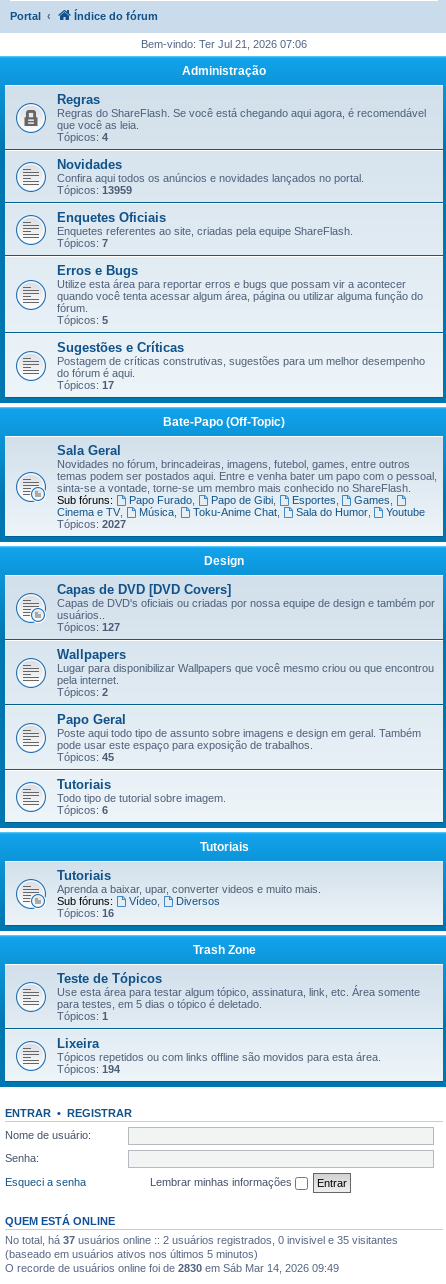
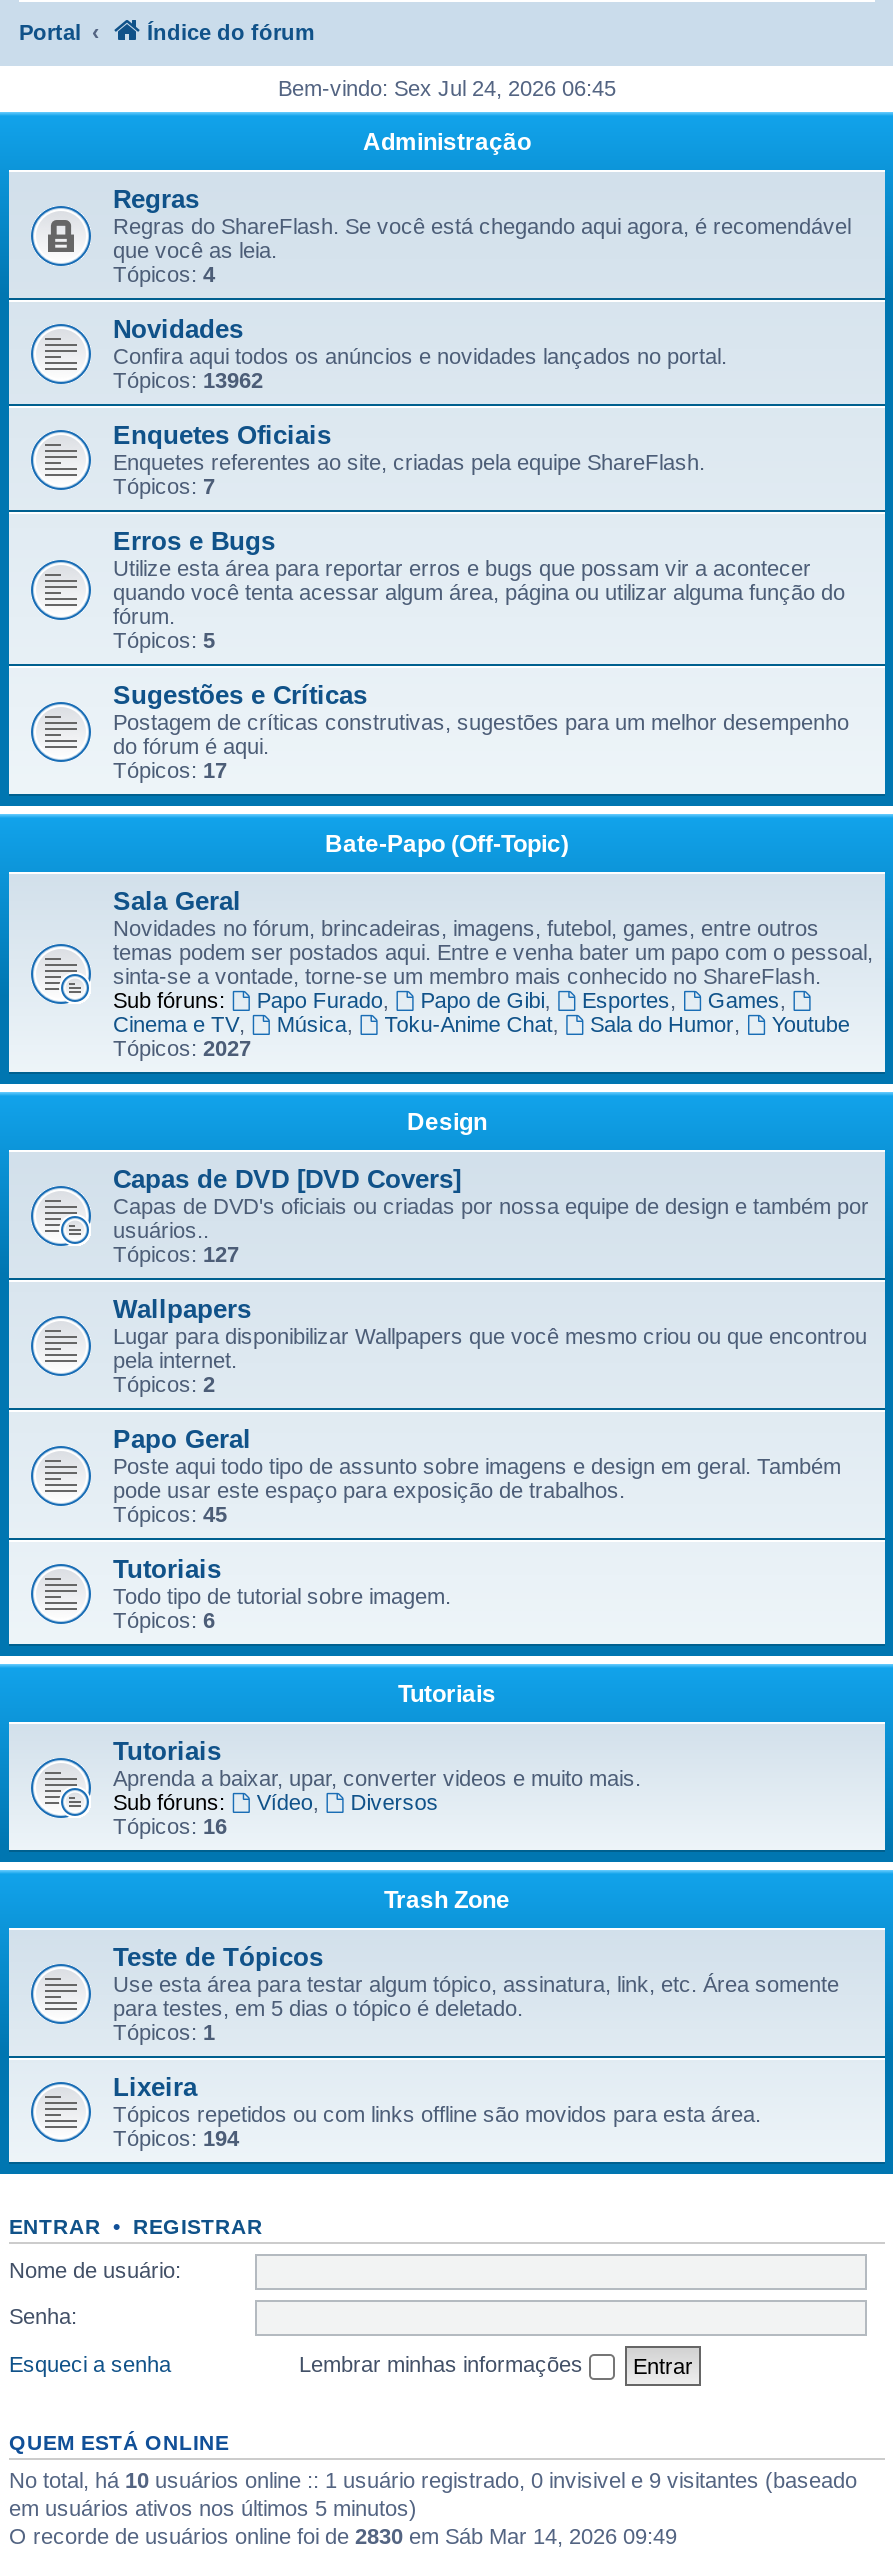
[141,38,307,50] Bem-vindo: Ter Jul 21, 2026 07:06 -> [278,76,616,100] Bem-vindo: Sex Jul 24, 2026 06:45
[57,184,132,196] Tópicos: 13959 -> [113,368,263,392] Tópicos: 13962
[5,1233,398,1259] No total, há 37 usuários online :: 2 usuários registrados, 0 invisivel e 35 visitantes | (baseado em usuários ativos nos últimos 5 minutos) -> [9,2467,857,2519] No total, há 10 usuários online :: 1 usuário registrado, 0 invisivel e 9 visitantes (baseado | em usuários ativos nos últimos 5 minutos)

